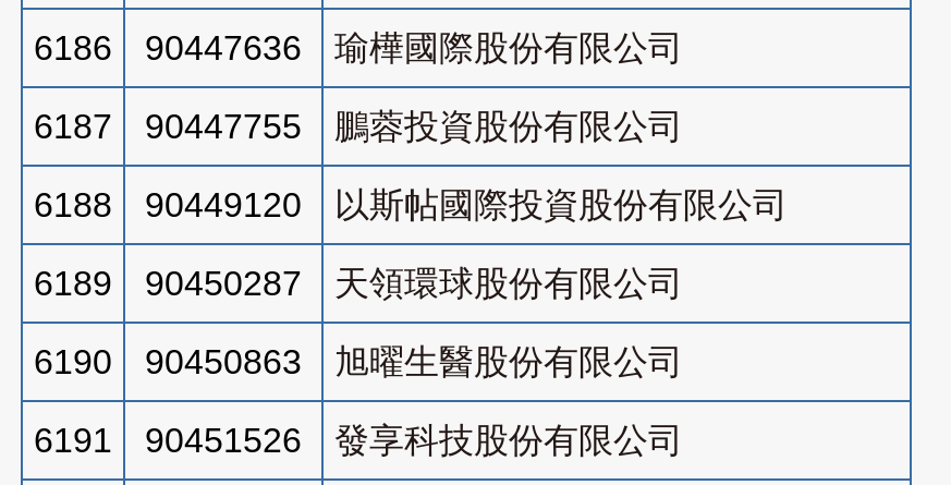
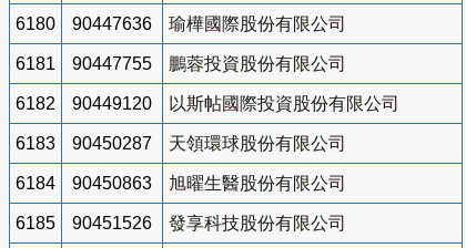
[34,29,683,66] 6186 90447636 瑜樺國際股份有限公司 -> [16,14,346,33] 6180 90447636 瑜樺國際股份有限公司
[34,108,683,145] 6187 90447755 鵬蓉投資股份有限公司 -> [16,54,346,73] 6181 90447755 鵬蓉投資股份有限公司
[34,186,788,223] 6188 90449120 以斯帖國際投資股份有限公司 -> [16,94,399,113] 6182 90449120 以斯帖國際投資股份有限公司
[34,265,683,302] 6189 90450287 天領環球股份有限公司 -> [16,134,346,153] 6183 90450287 天領環球股份有限公司
[34,343,683,380] 6190 90450863 旭曜生醫股份有限公司 -> [16,174,346,193] 6184 90450863 旭曜生醫股份有限公司
[34,422,683,459] 6191 90451526 發享科技股份有限公司 -> [16,214,346,232] 6185 90451526 發享科技股份有限公司

